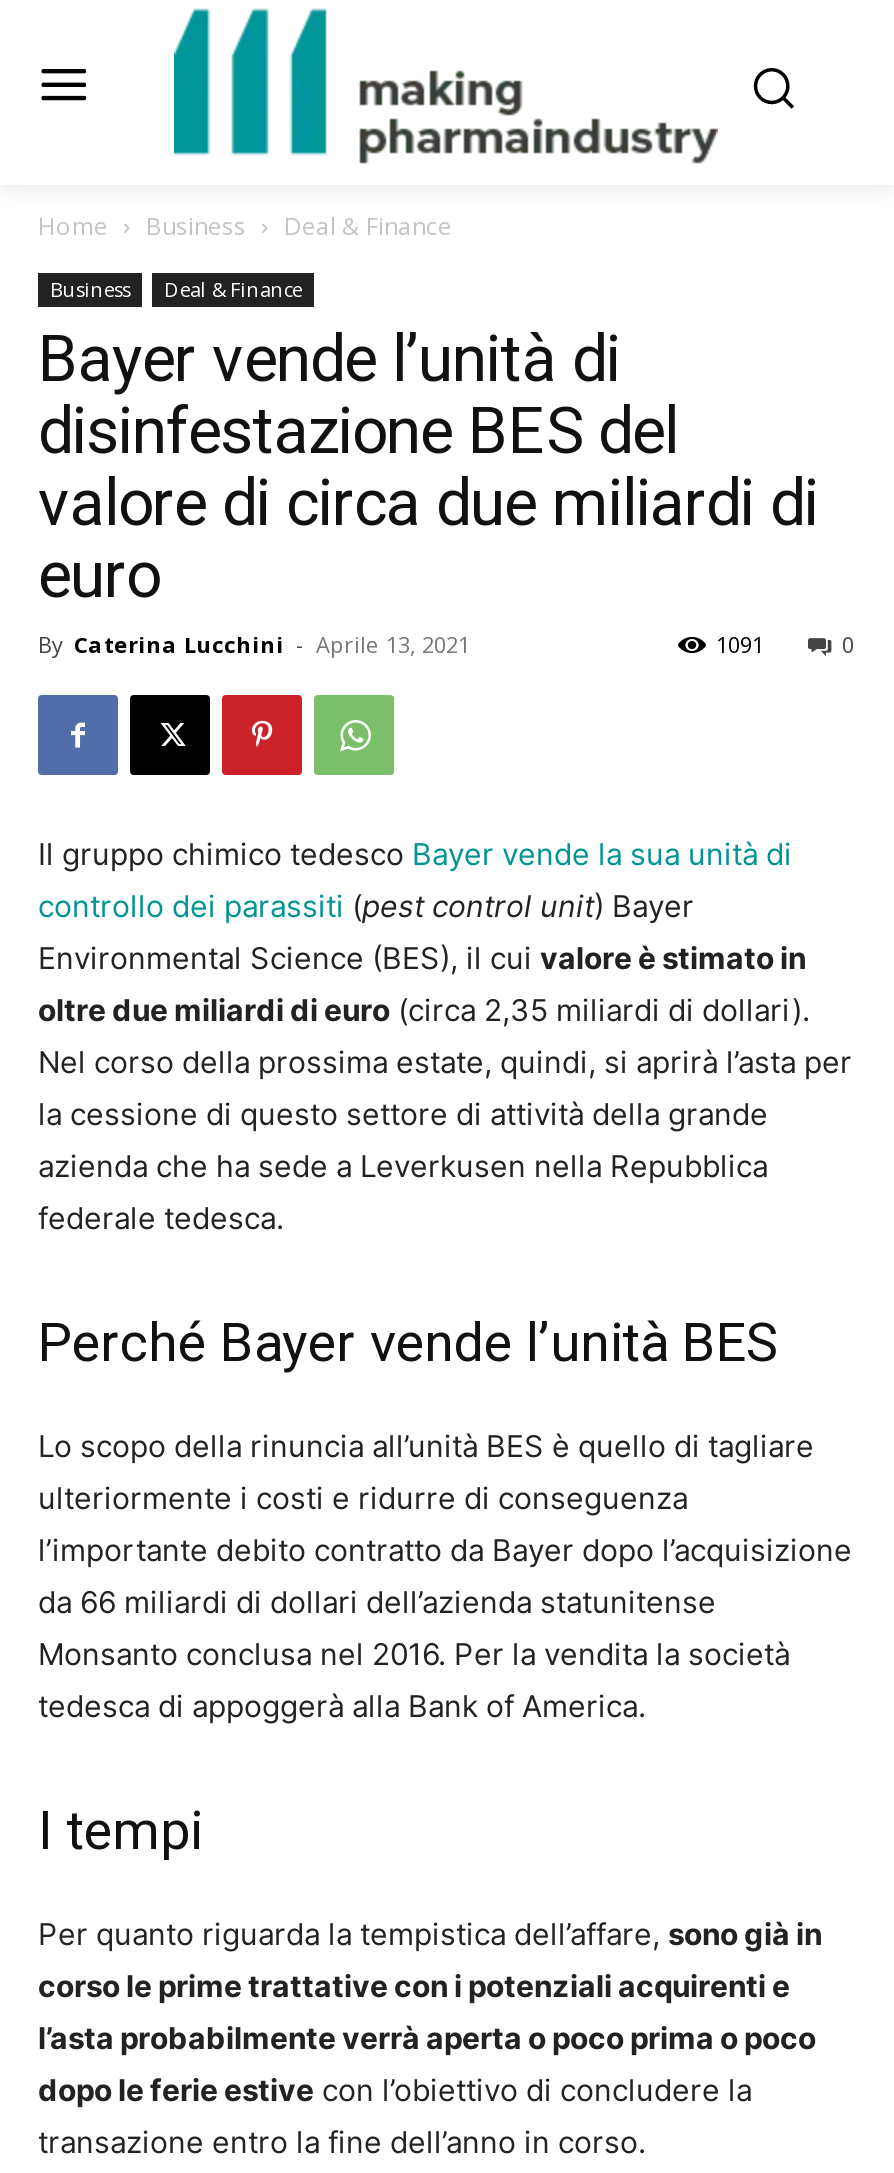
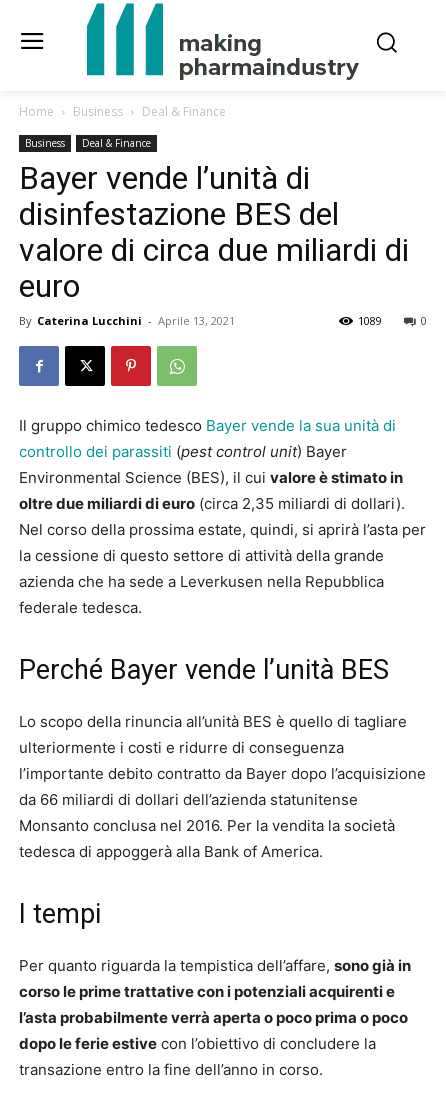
[716,629,764,659] 1091 -> [358,313,382,328] 1089

